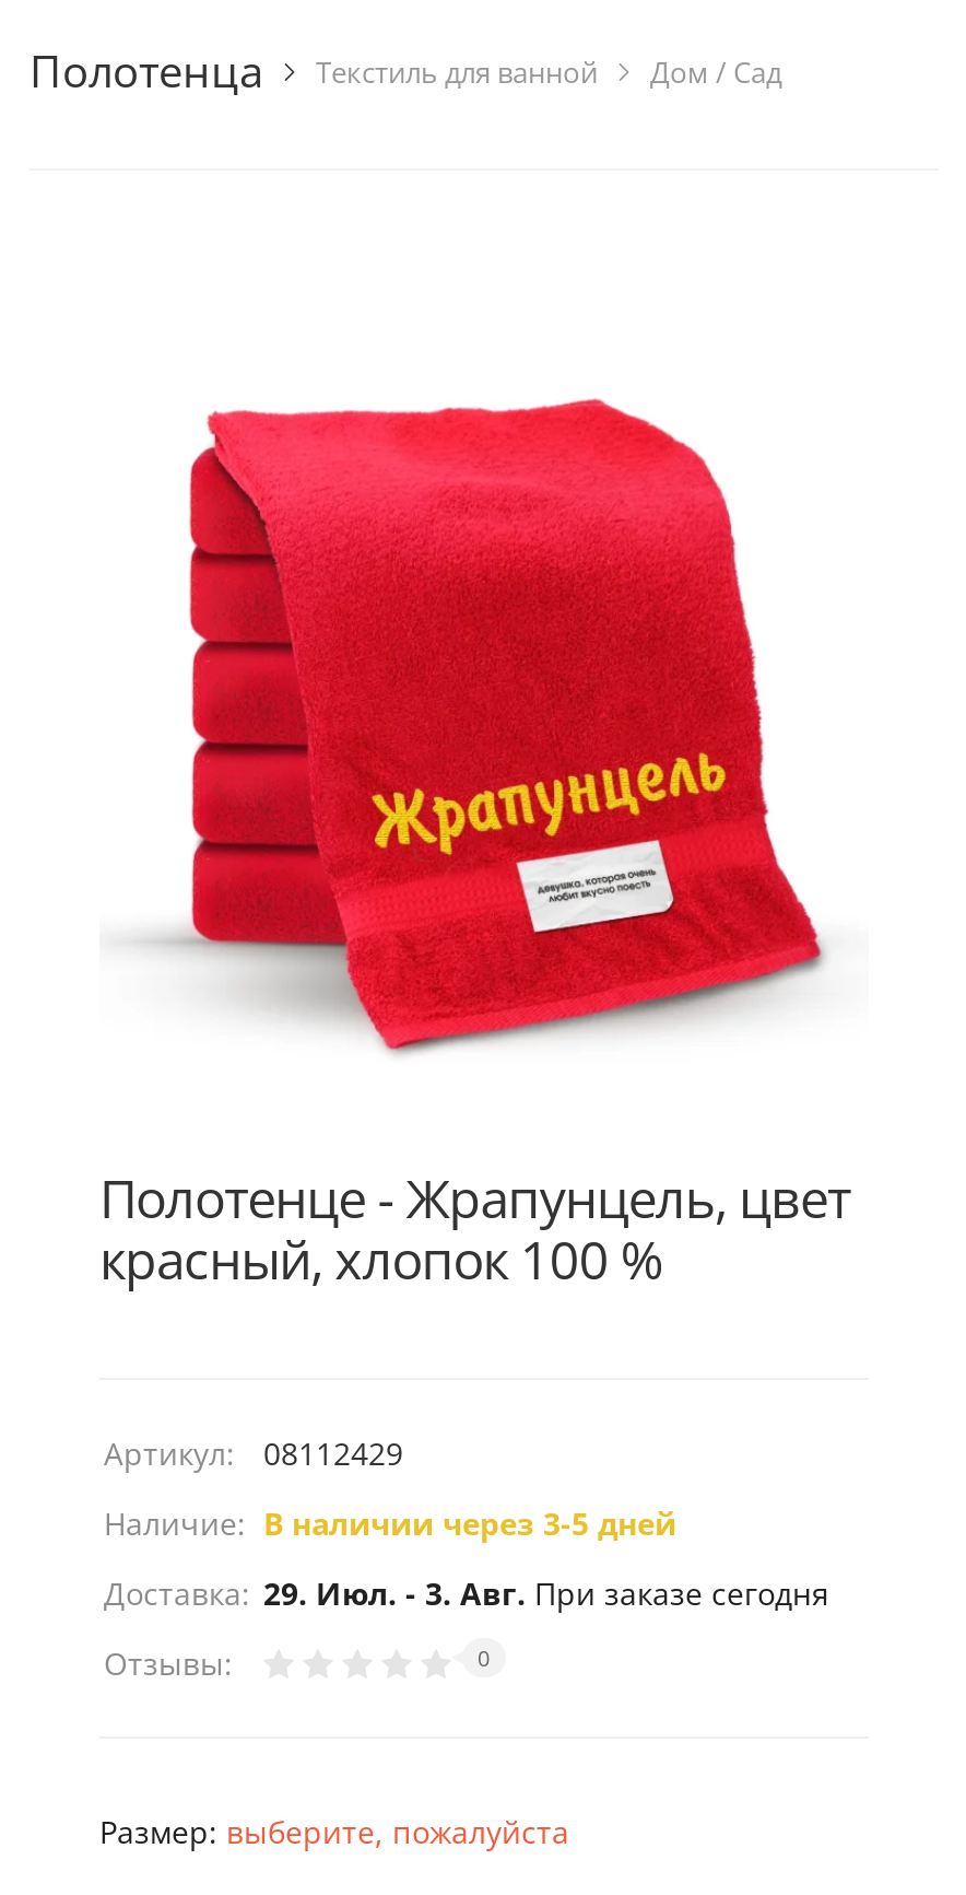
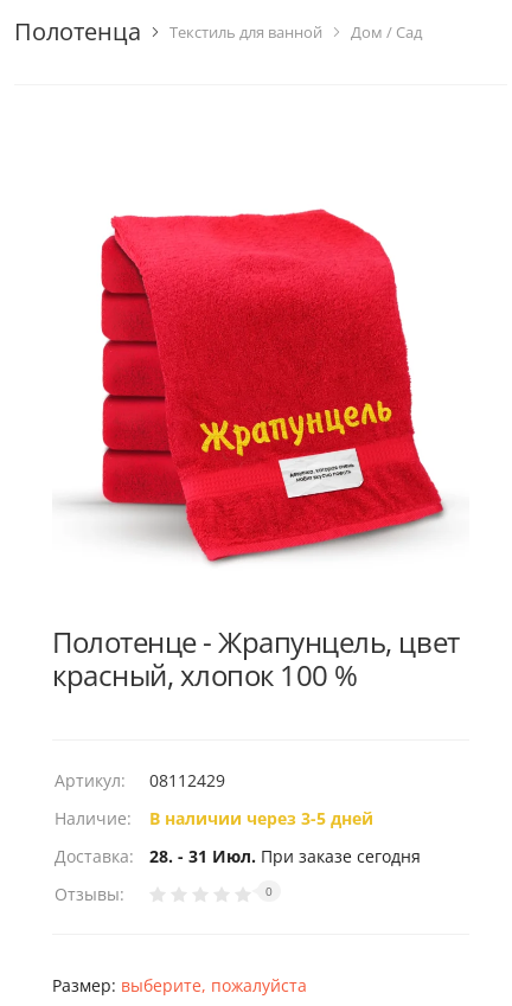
[104,1572,829,1614] Доставка: 29. Июл. - 3. Авг. При заказе сегодня -> [55,845,421,867] Доставка: | 28. - 31 Июл. При заказе сегодня

